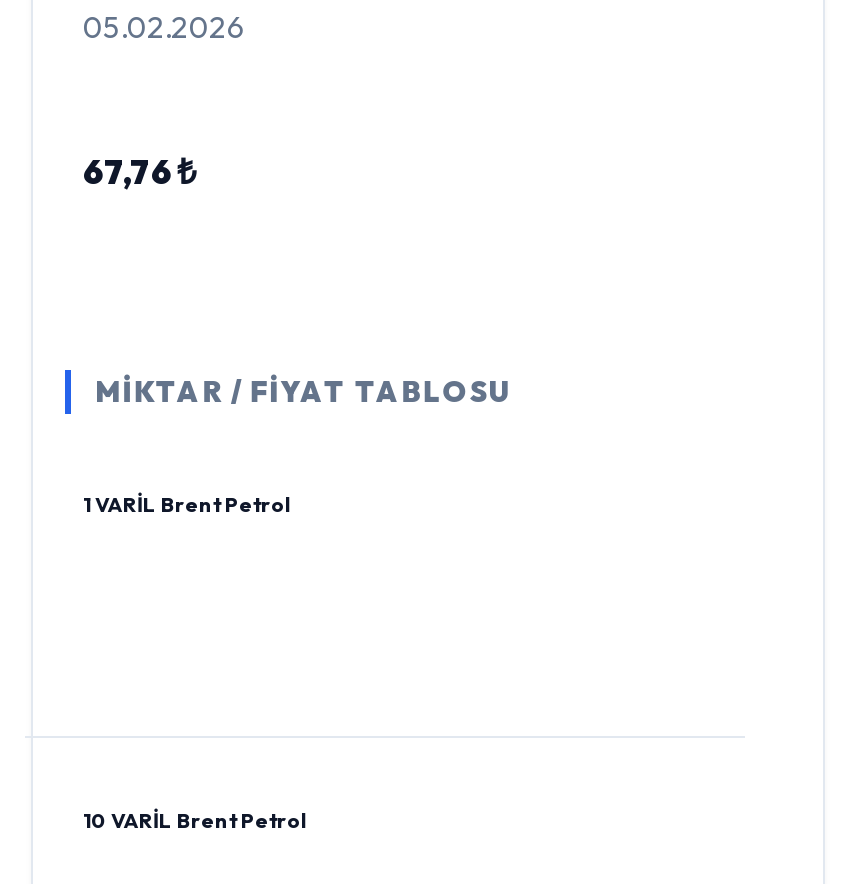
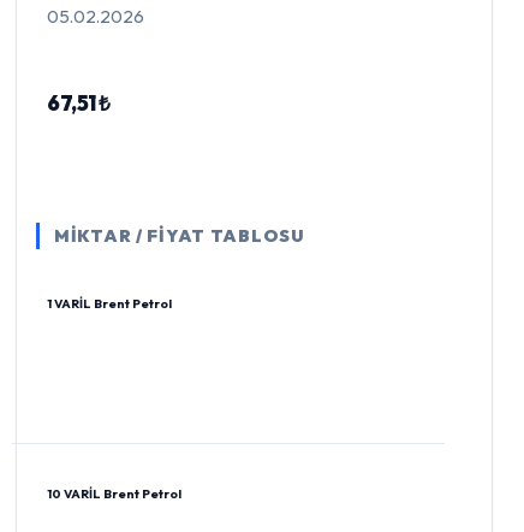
[83,149,196,191] 67,76 ₺ -> [47,90,110,115] 67,51 ₺

